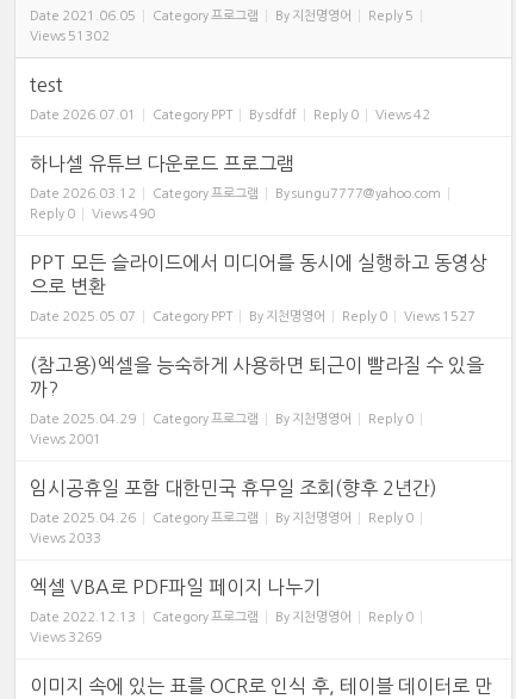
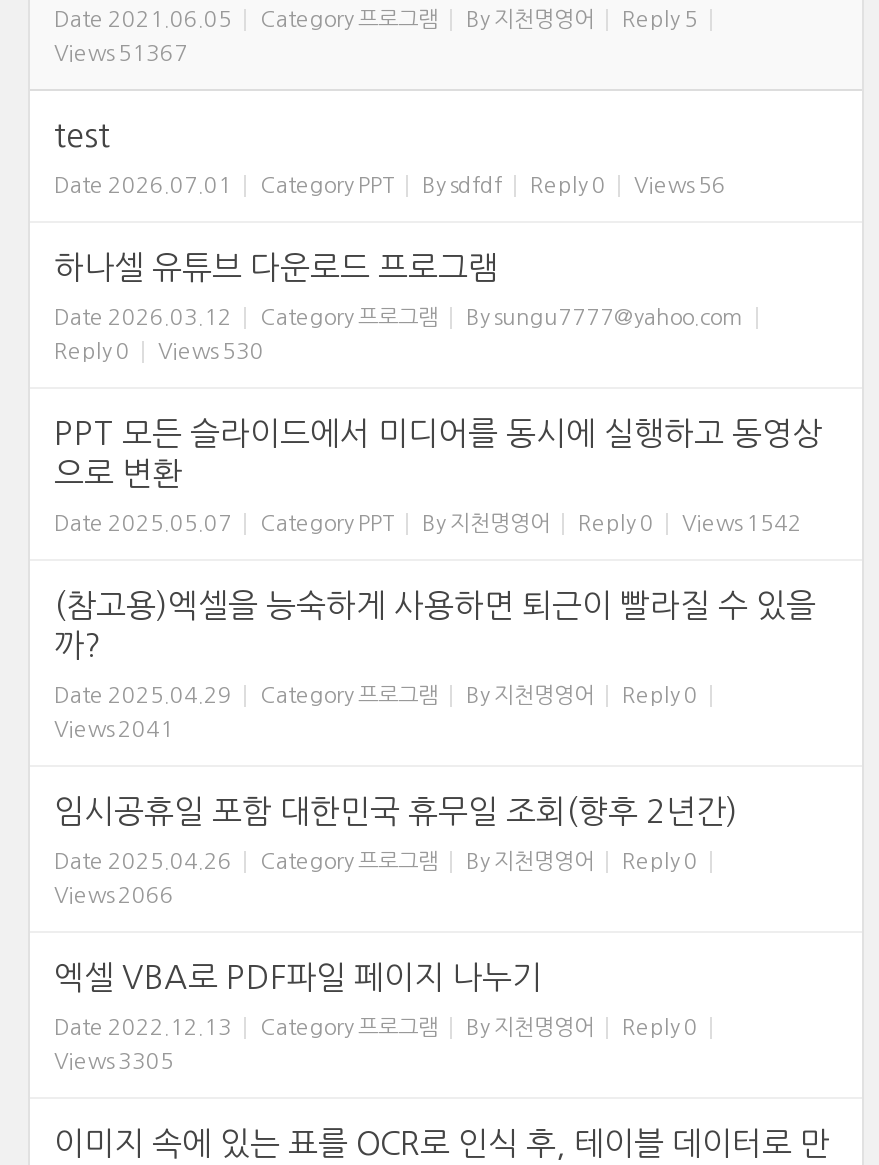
[30,30,110,43] Views 51302 -> [54,43,188,65] Views 51367
[30,109,430,122] Date 2026.07.01 Category PPT By sdfdf Reply 0 Views 42 -> [54,175,726,197] Date 2026.07.01 Category PPT By sdfdf Reply 0 Views 56
[30,208,155,221] Reply 0 Views 490 -> [54,341,264,363] Reply 0 Views 530
[30,310,475,323] Date 2025.05.07 Category PPT By 지천명영어 Reply 0 Views 1527 -> [54,513,802,535] Date 2025.05.07 Category PPT By 지천명영어 Reply 0 Views 1542
[30,433,101,446] Views 2001 -> [54,719,174,741] Views 2041
[30,532,101,545] Views 2033 -> [54,885,174,907] Views 2066
[30,631,101,644] Views 3269 -> [54,1051,174,1073] Views 3305

